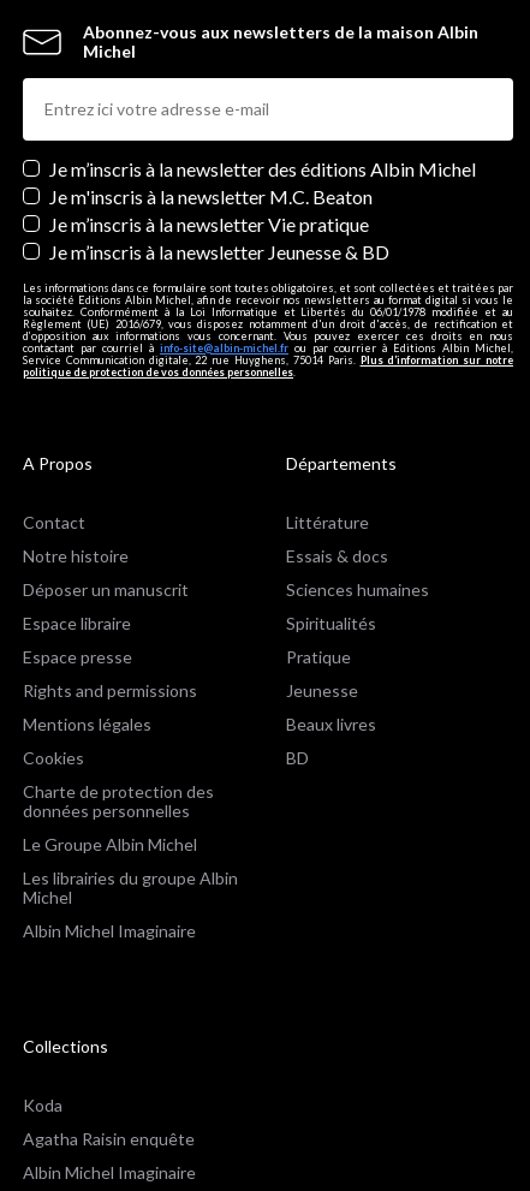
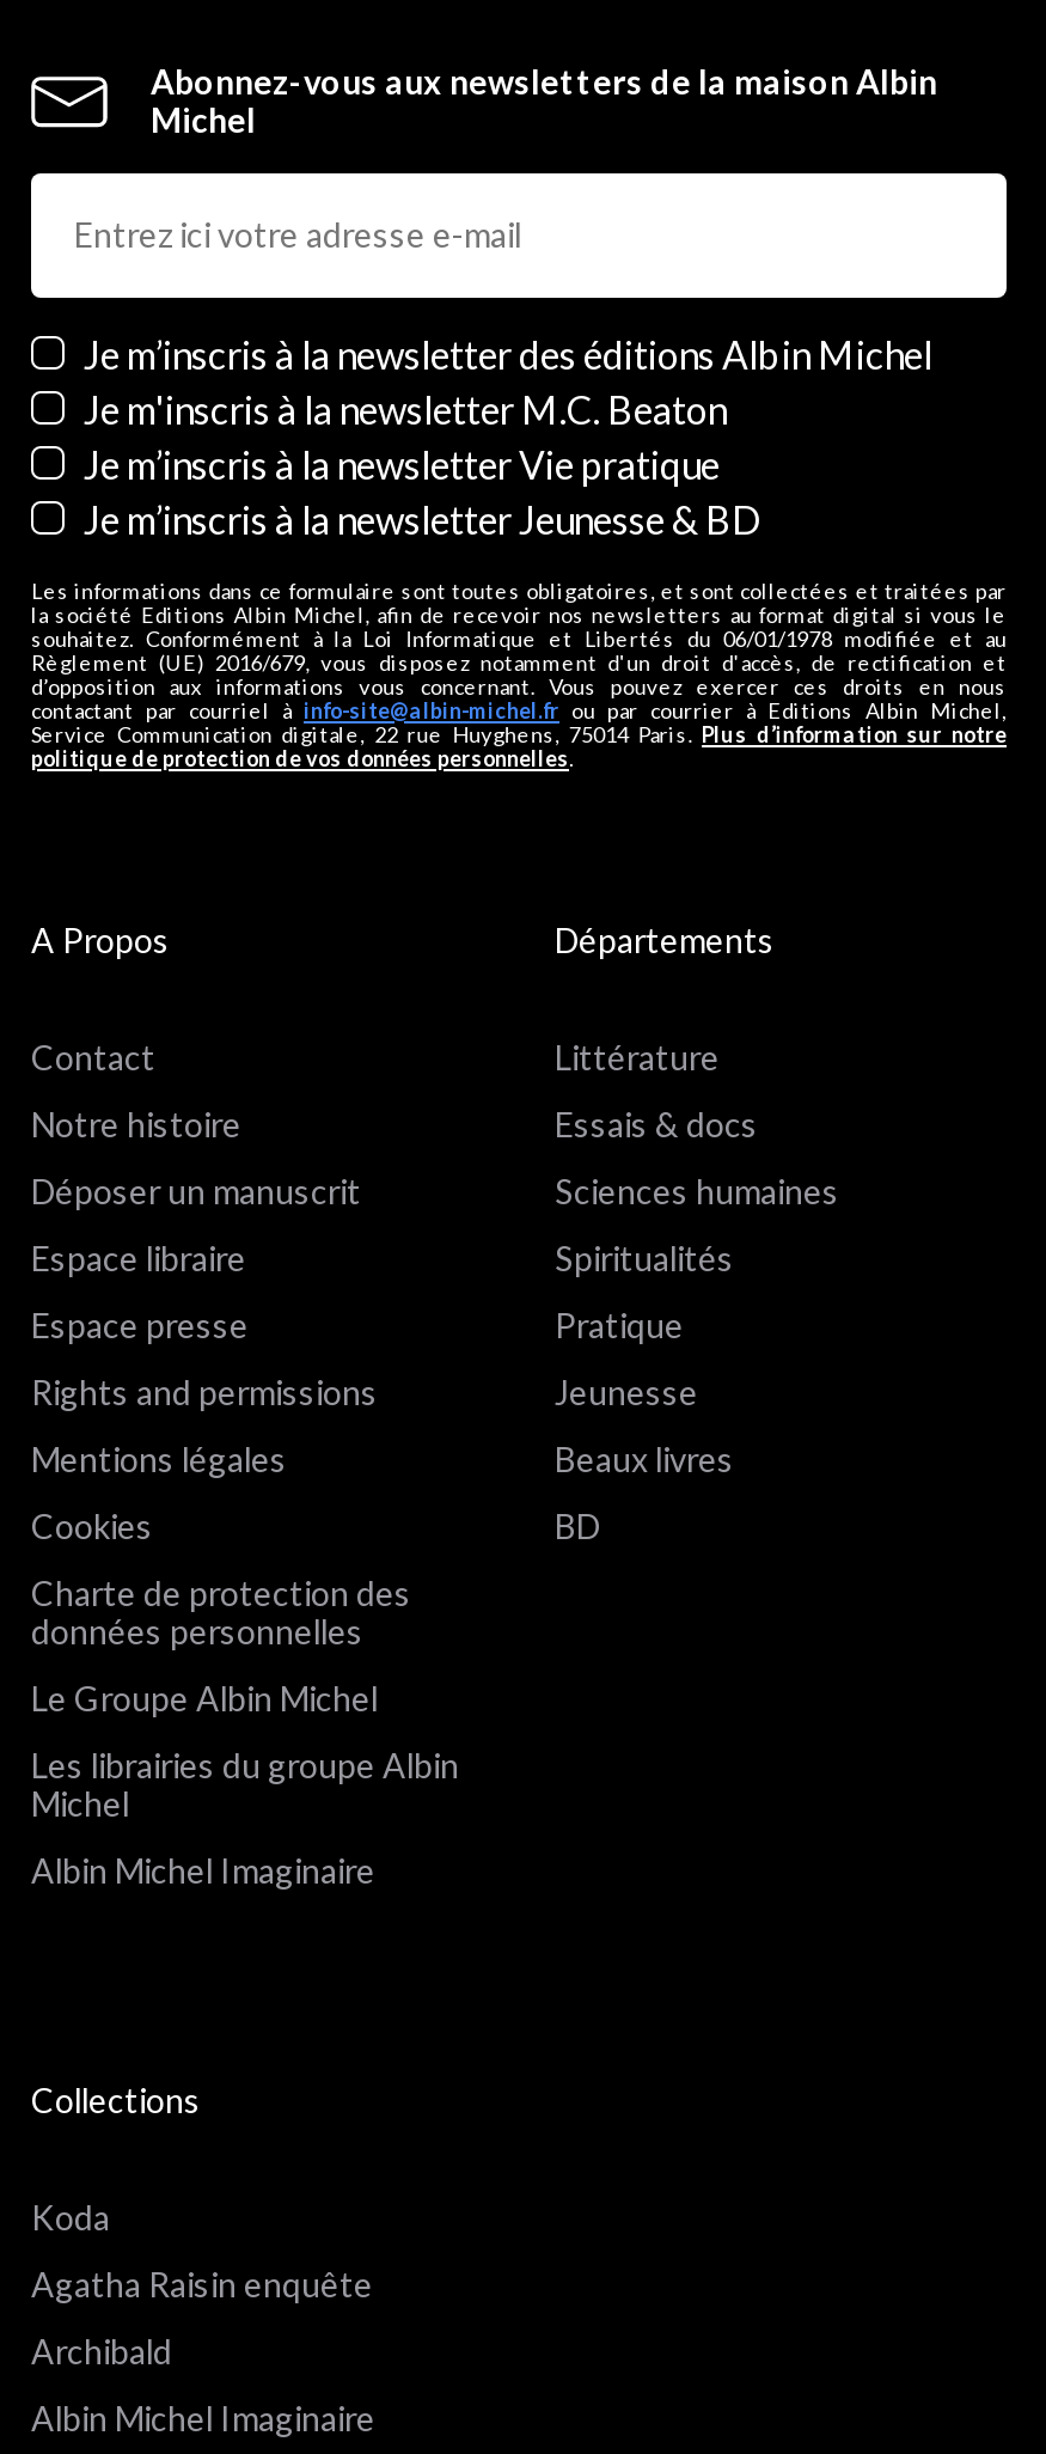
none -> [31,2331,172,2371] Archibald

